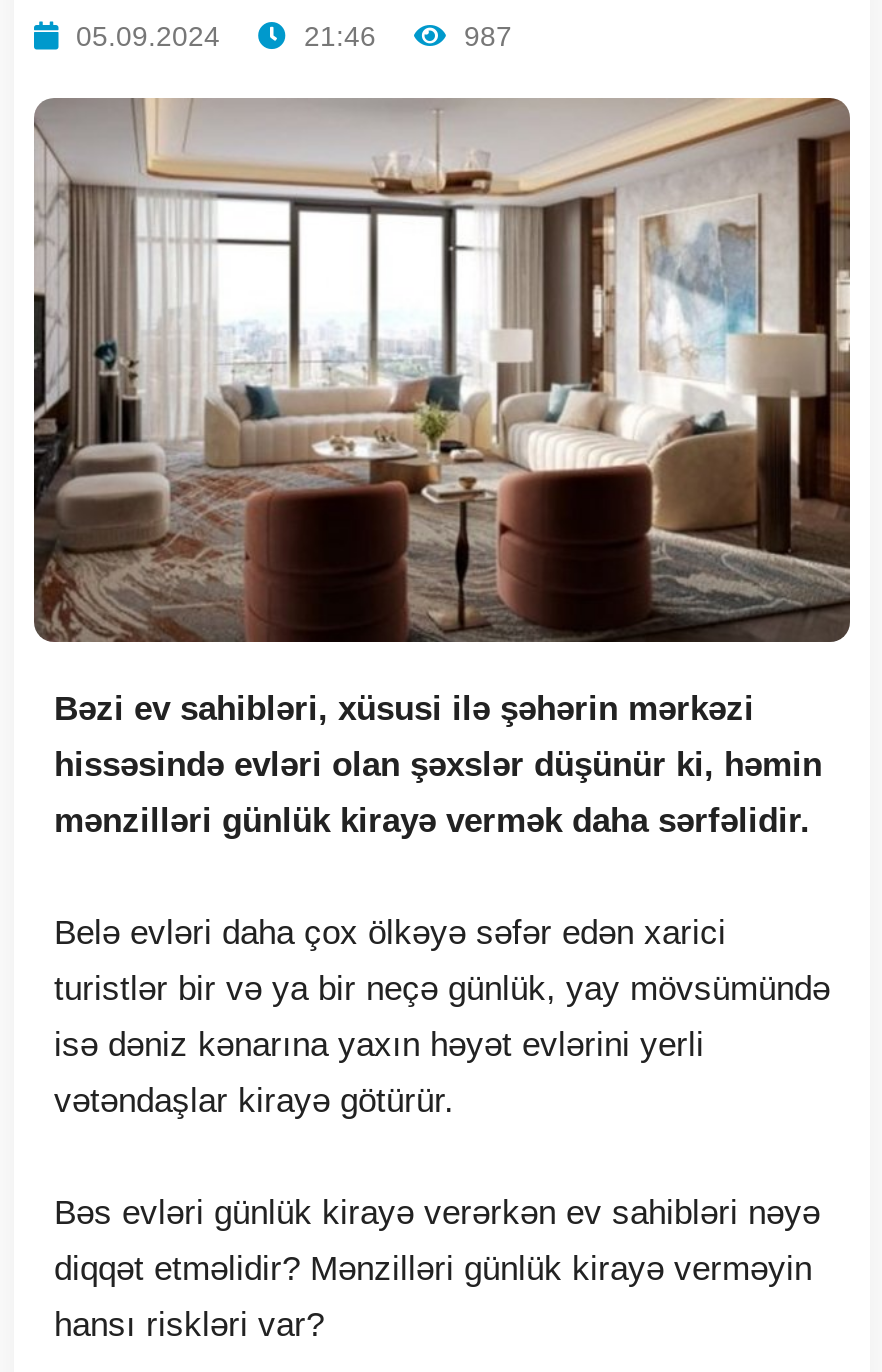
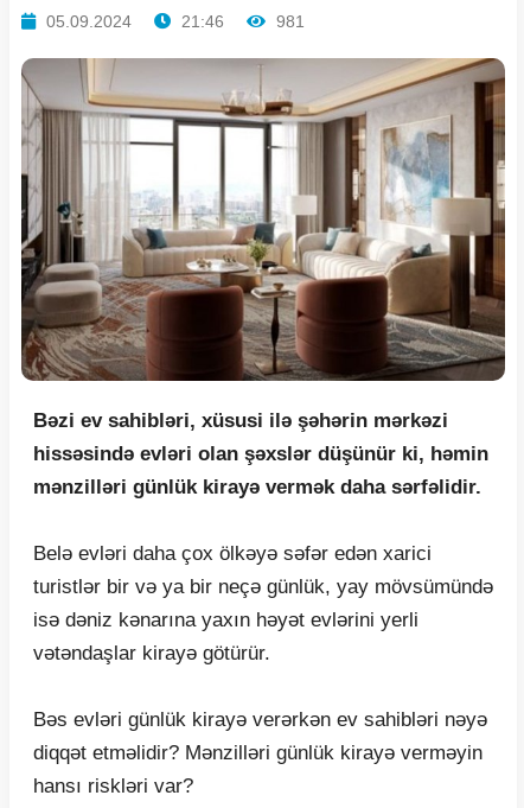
[456,20,512,52] 987 -> [271,12,305,31] 981

